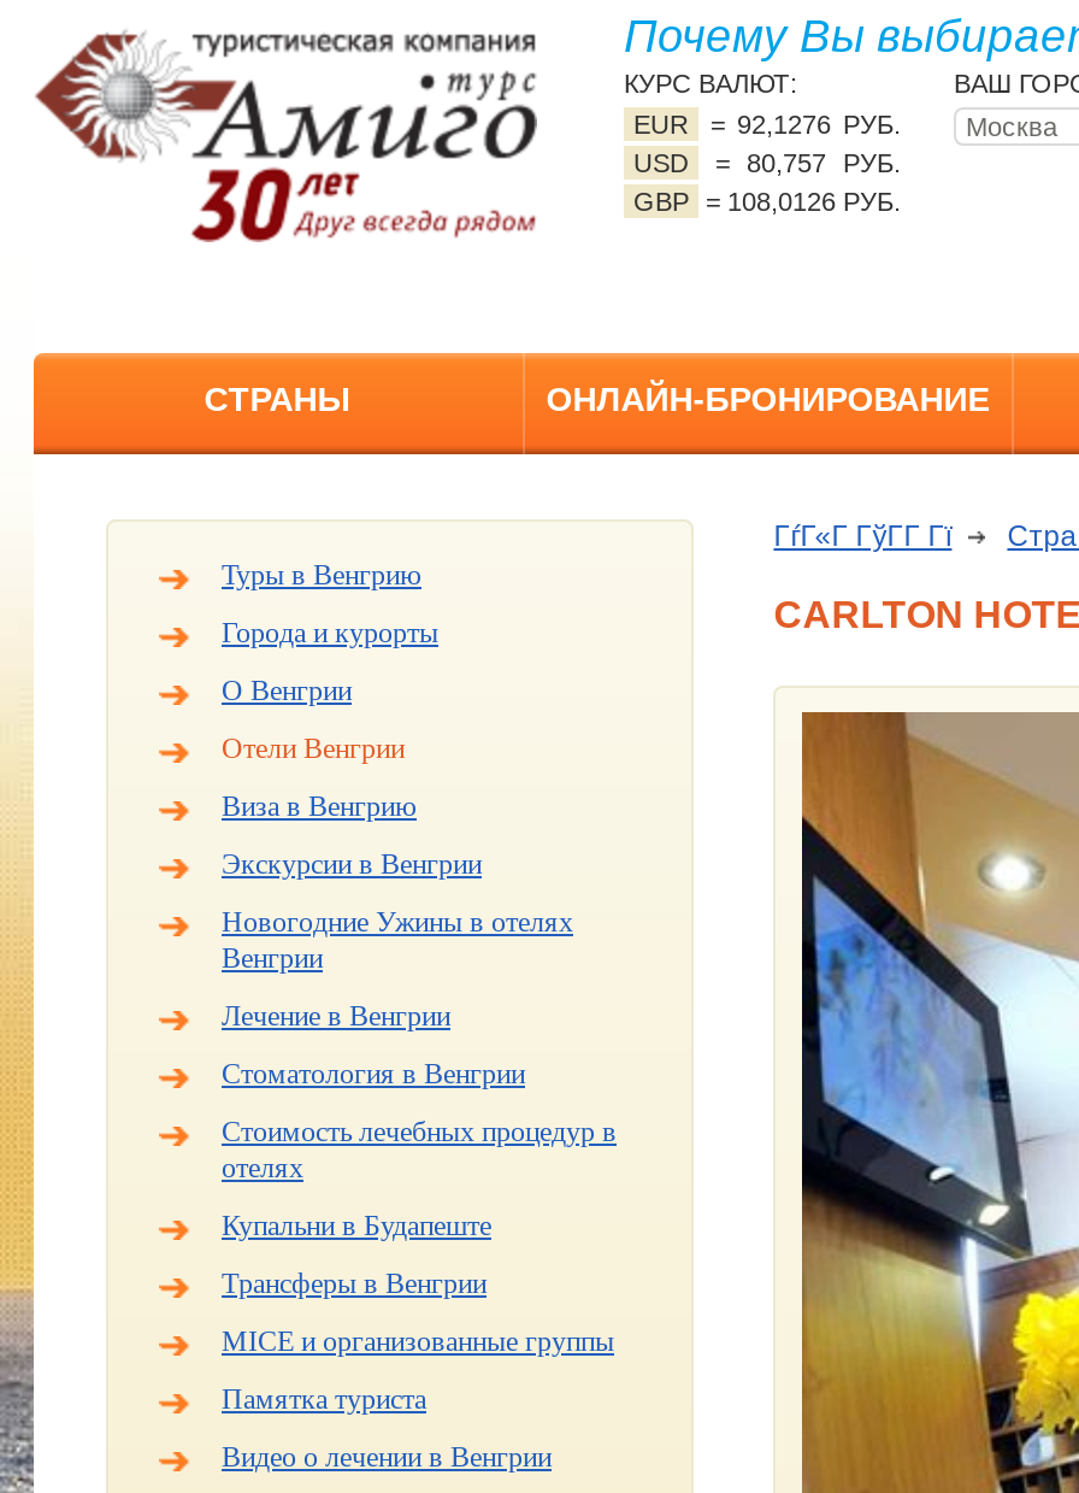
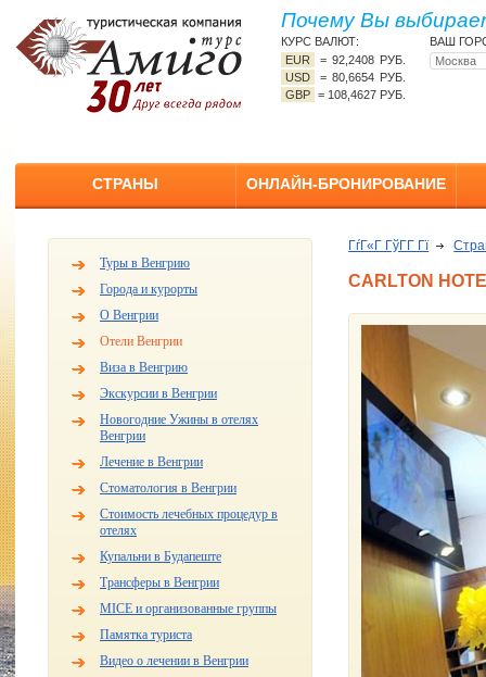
[633,110,901,139] EUR = 92,1276 РУБ. -> [285,53,406,66] EUR = 92,2408 РУБ.
[633,148,901,177] USD = 80,757 РУБ. -> [285,71,406,84] USD = 80,6654 РУБ.
[633,187,901,216] GBP = 108,0126 РУБ. -> [285,88,406,101] GBP = 108,4627 РУБ.

